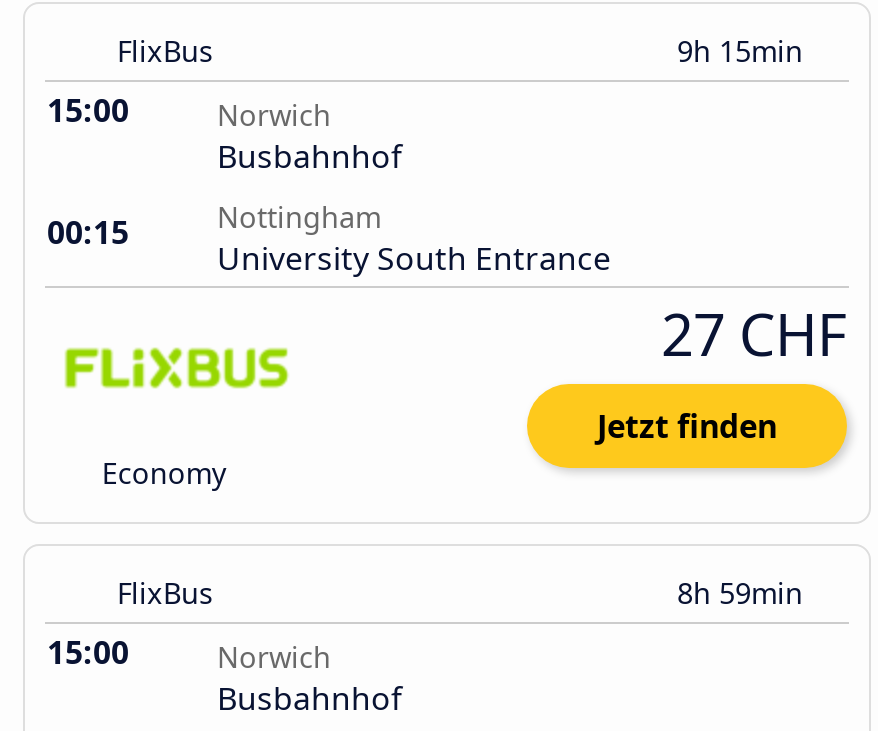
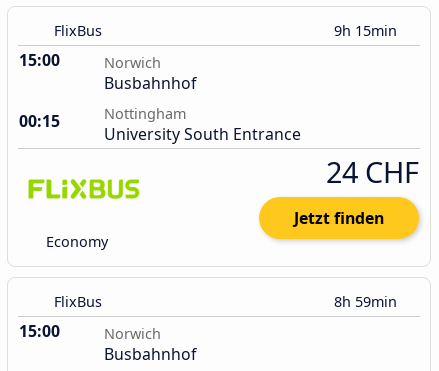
[661,294,847,372] 27 CHF -> [326,152,419,191] 24 CHF

